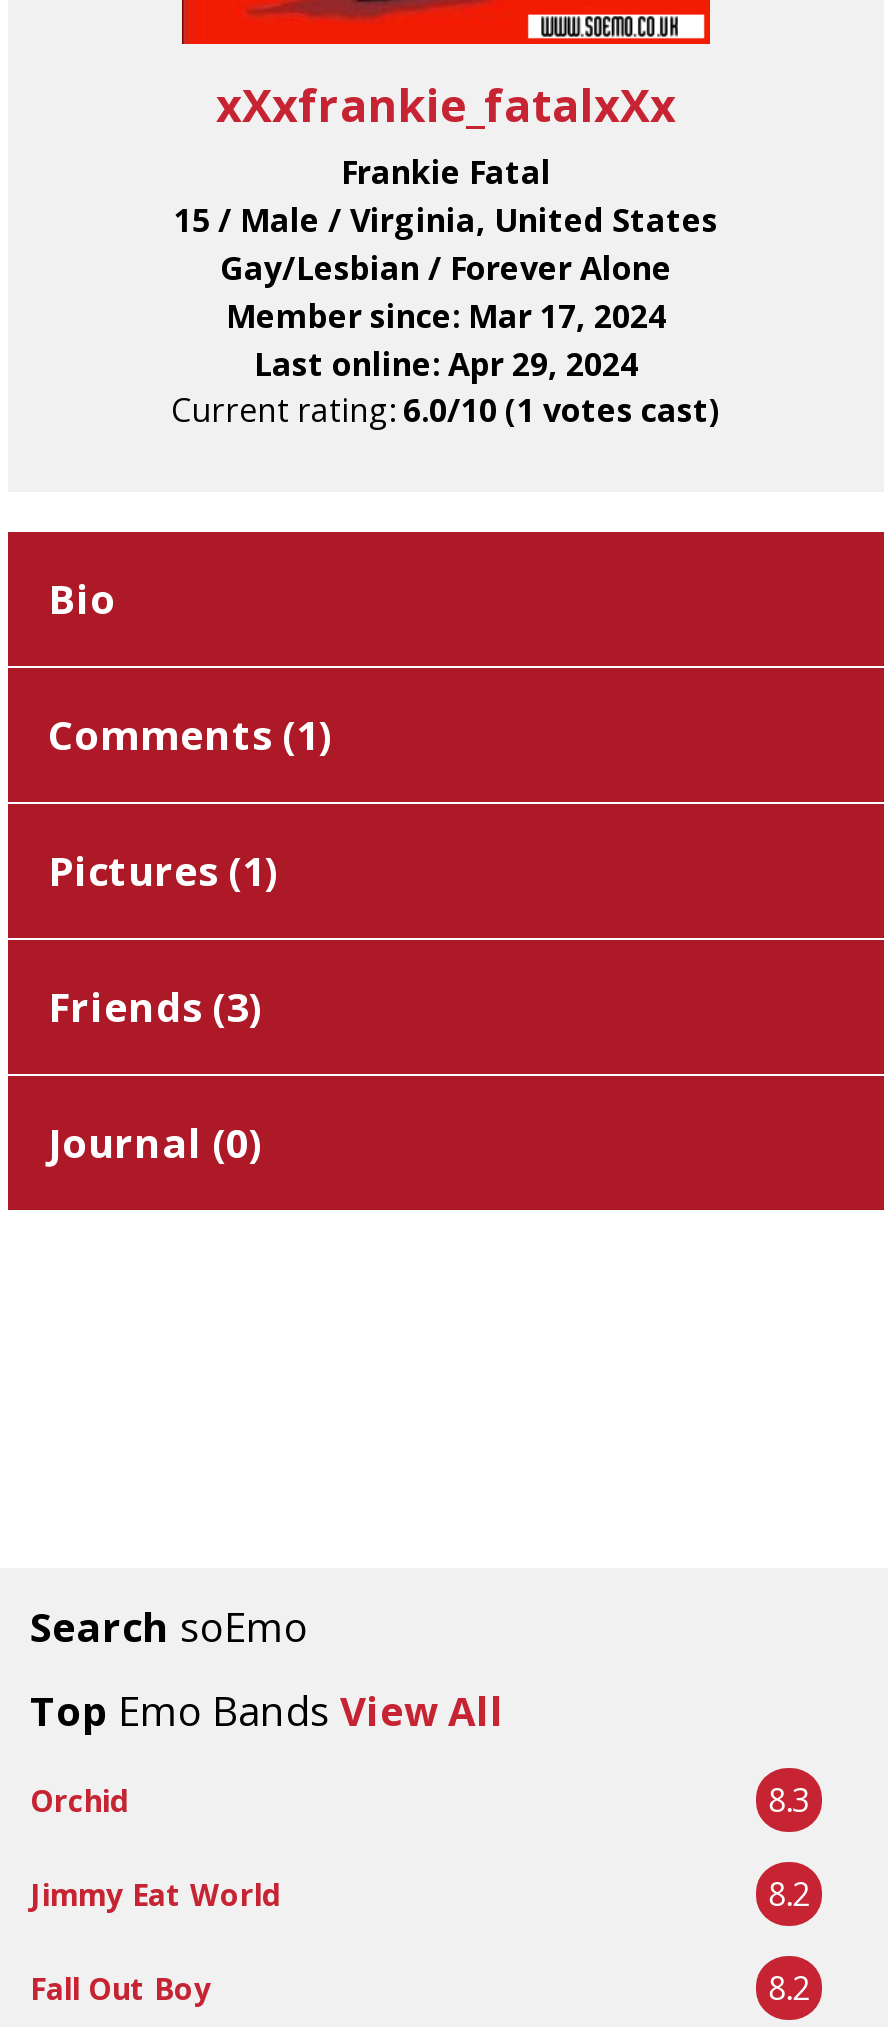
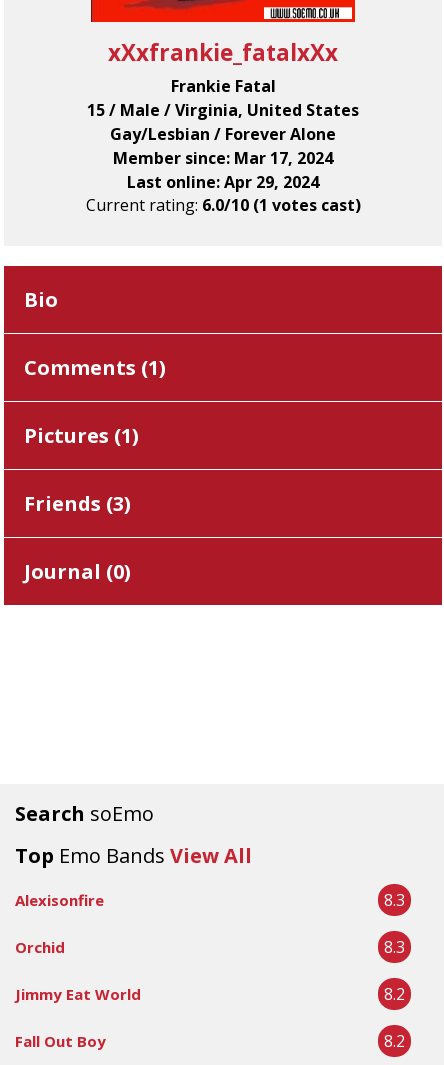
none -> [15,889,405,911] Alexisonfire | 8.3

